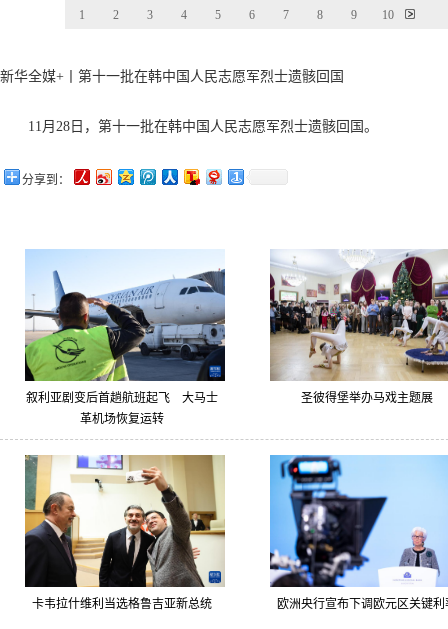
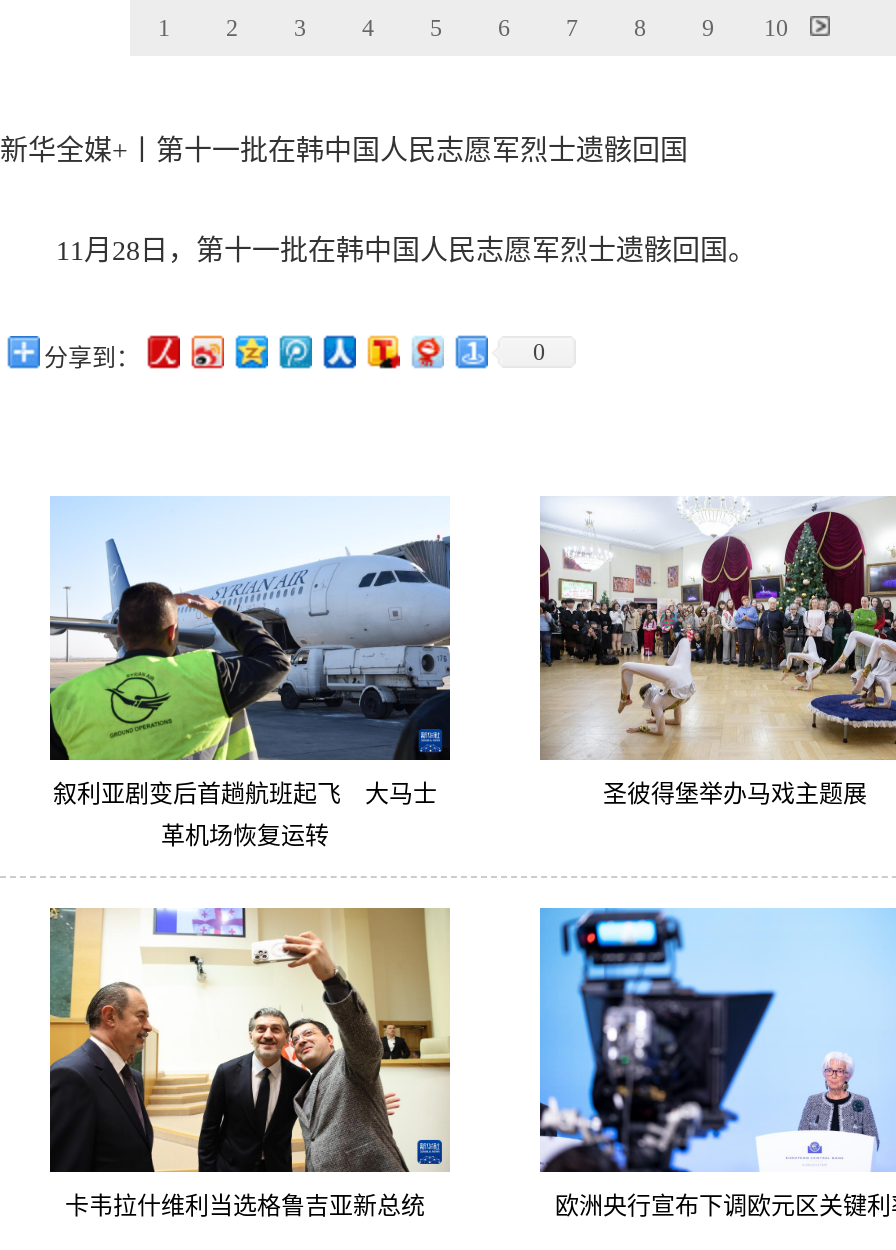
none -> [533,338,545,366] 0

